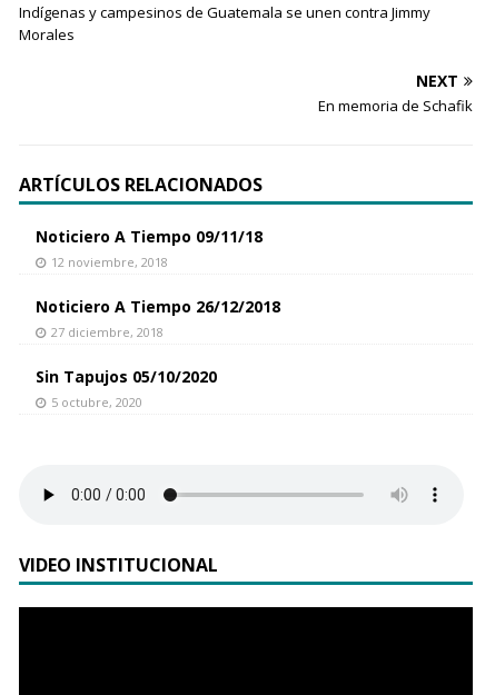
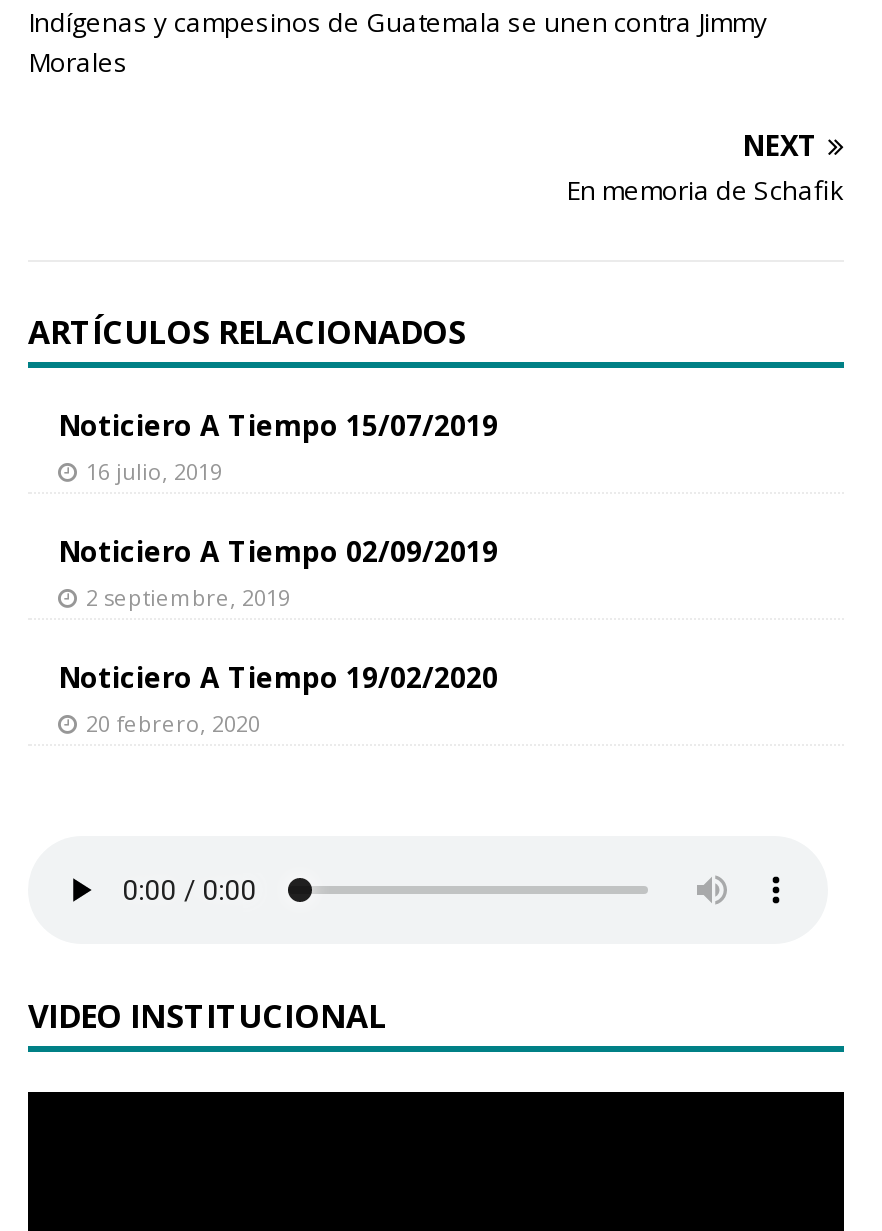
[36,226,263,271] Noticiero A Tiempo 09/11/18 | 12 noviembre, 2018 -> [58,407,498,487] Noticiero A Tiempo 15/07/2019 | 16 julio, 2019
[36,296,280,341] Noticiero A Tiempo 26/12/2018 | 27 diciembre, 2018 -> [58,533,498,613] Noticiero A Tiempo 02/09/2019 | 2 septiembre, 2019
[36,366,217,411] Sin Tapujos 05/10/2020 | 5 octubre, 2020 -> [58,659,498,739] Noticiero A Tiempo 19/02/2020 | 20 febrero, 2020

